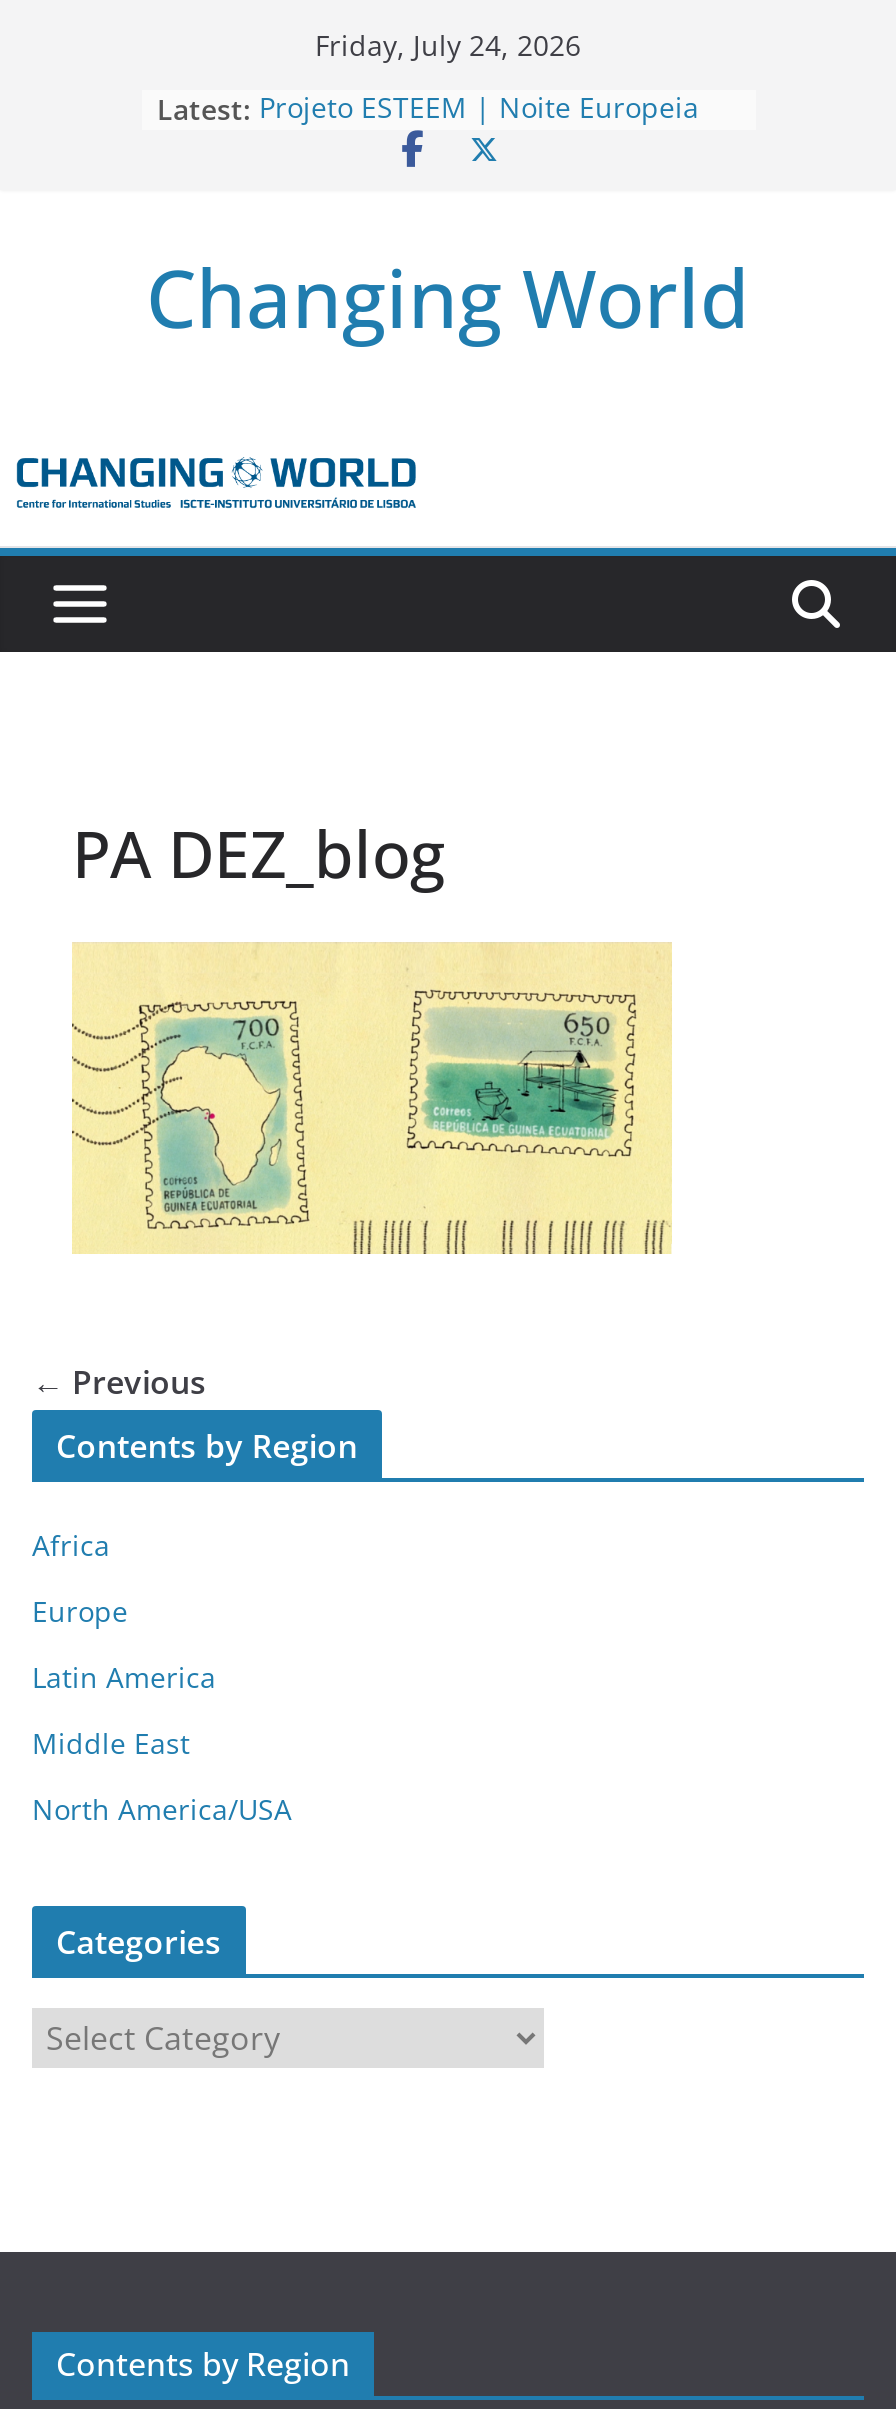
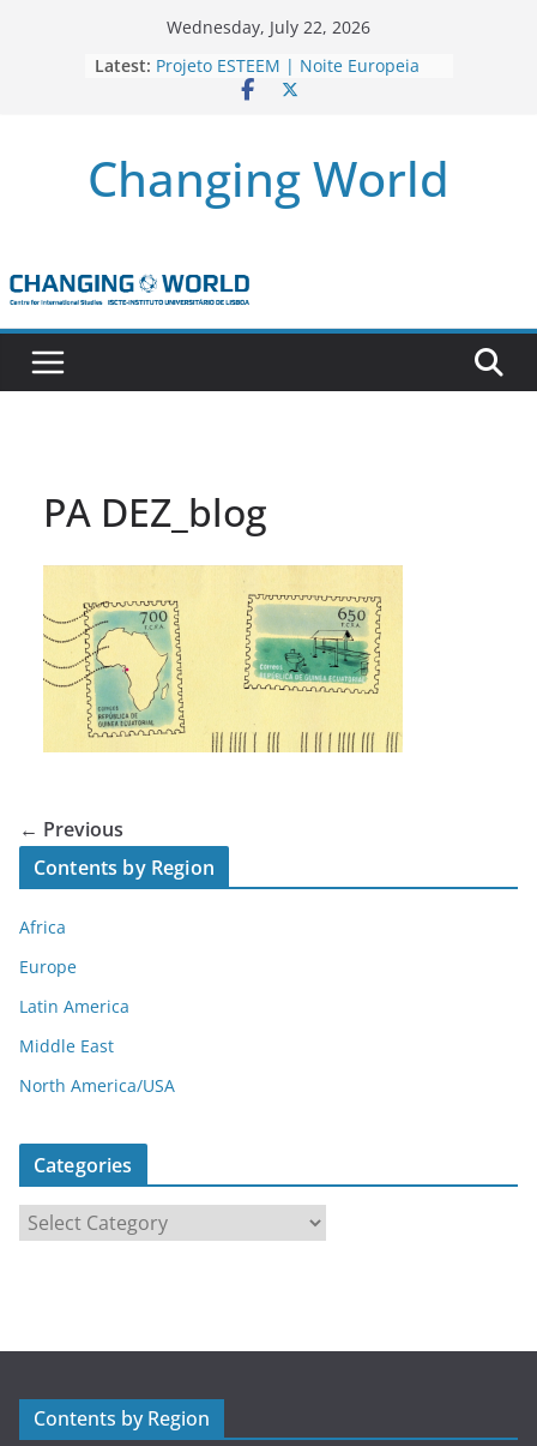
[315,26,581,64] Friday, July 24, 2026 -> [167,16,370,38] Wednesday, July 22, 2026

